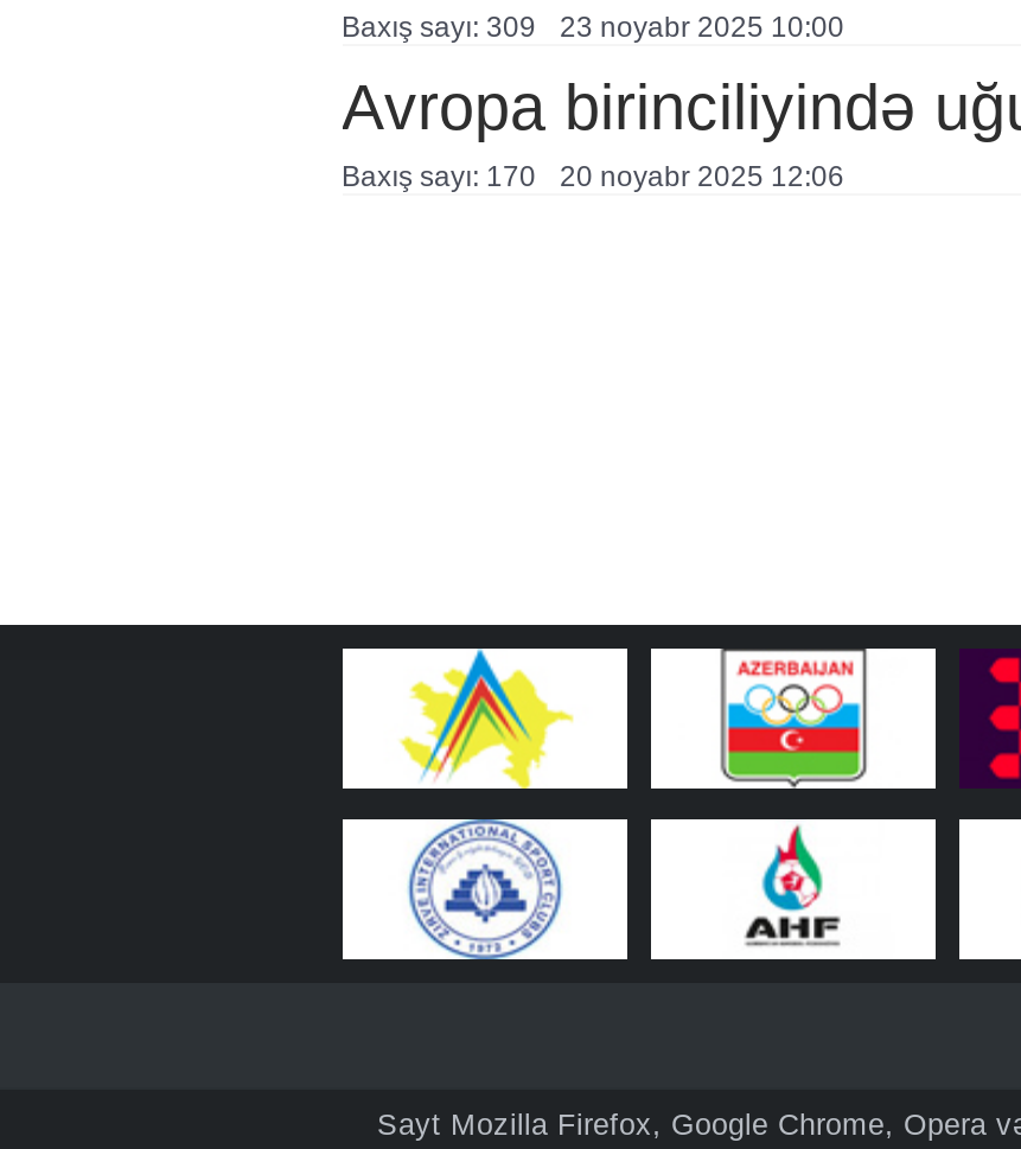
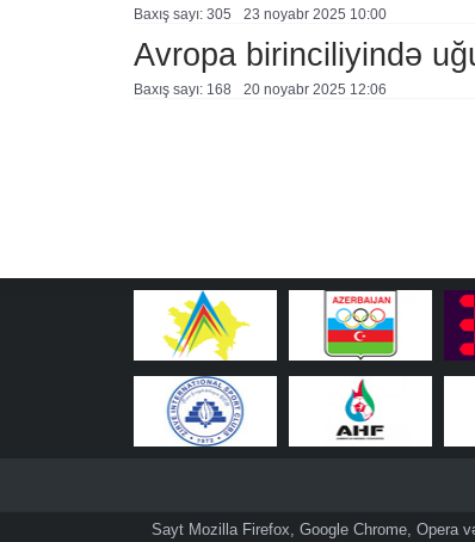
[342,11,844,44] Baxış sayı: 309 23 noyabr 2025 10:00 -> [133,6,386,23] Baxış sayı: 305 23 noyabr 2025 10:00
[342,160,844,193] Baxış sayı: 170 20 noyabr 2025 12:06 -> [133,81,386,98] Baxış sayı: 168 20 noyabr 2025 12:06

